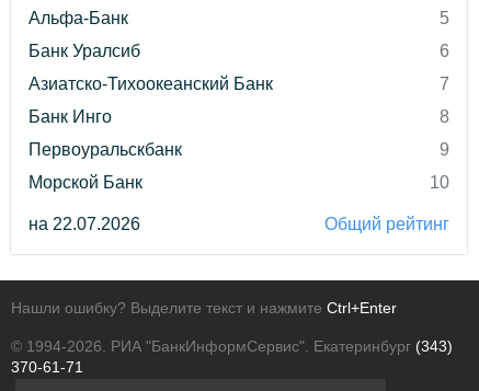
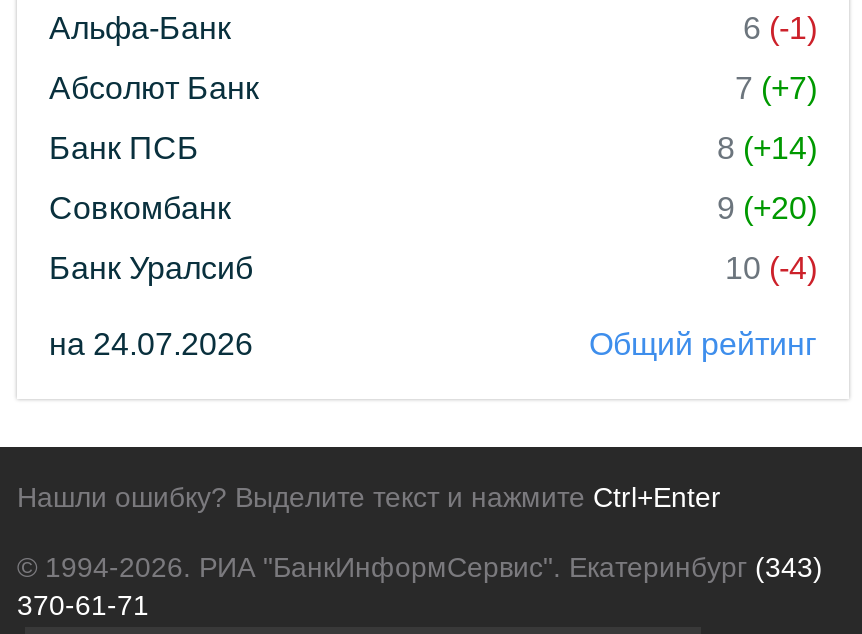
[440,9,449,27] 5 -> [49,11,817,225] 6 (-1) | Абсолют Банк | 7 (+7) | Банк ПСБ | 8 (+14) | Совкомбанк | 9 (+20)
[28,42,449,233] 6 | Азиатско-Тихоокеанский Банк | 7 | Банк Инго | 8 | Первоуральскбанк | 9 | Морской Банк | 10 | на 22.07.2026 -> [49,251,817,361] 10 (-4) | на 24.07.2026
moved [28,42,140,60] -> [49,251,253,285]: Банк Уралсиб

